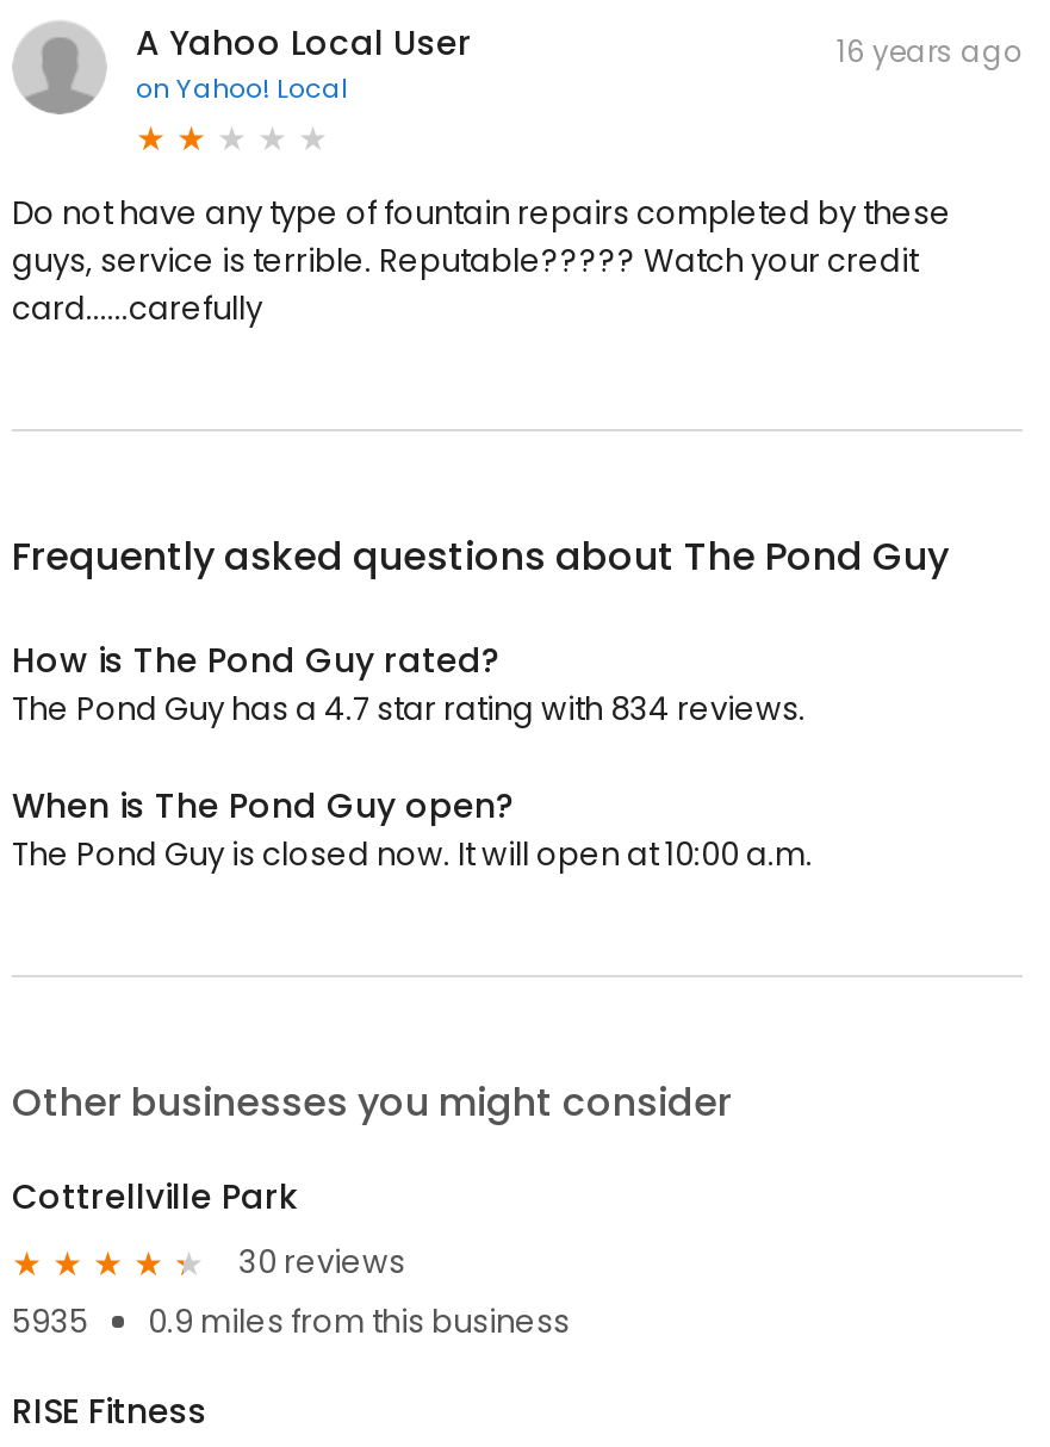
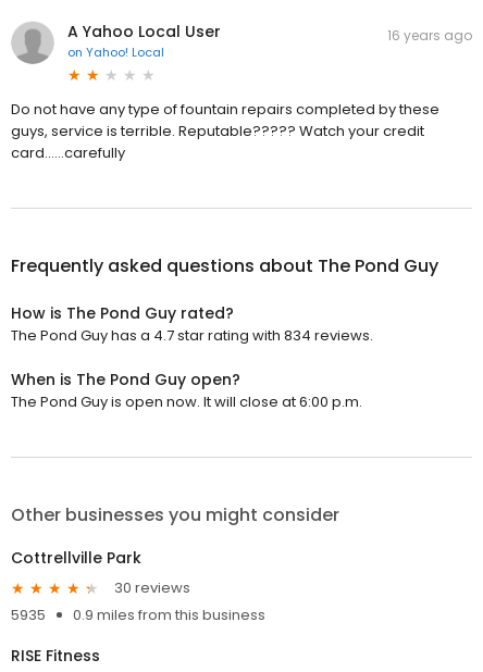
[12,832,813,877] The Pond Guy is closed now. It will open at 10:00 a.m. -> [11,391,362,412] The Pond Guy is open now. It will close at 6:00 p.m.

